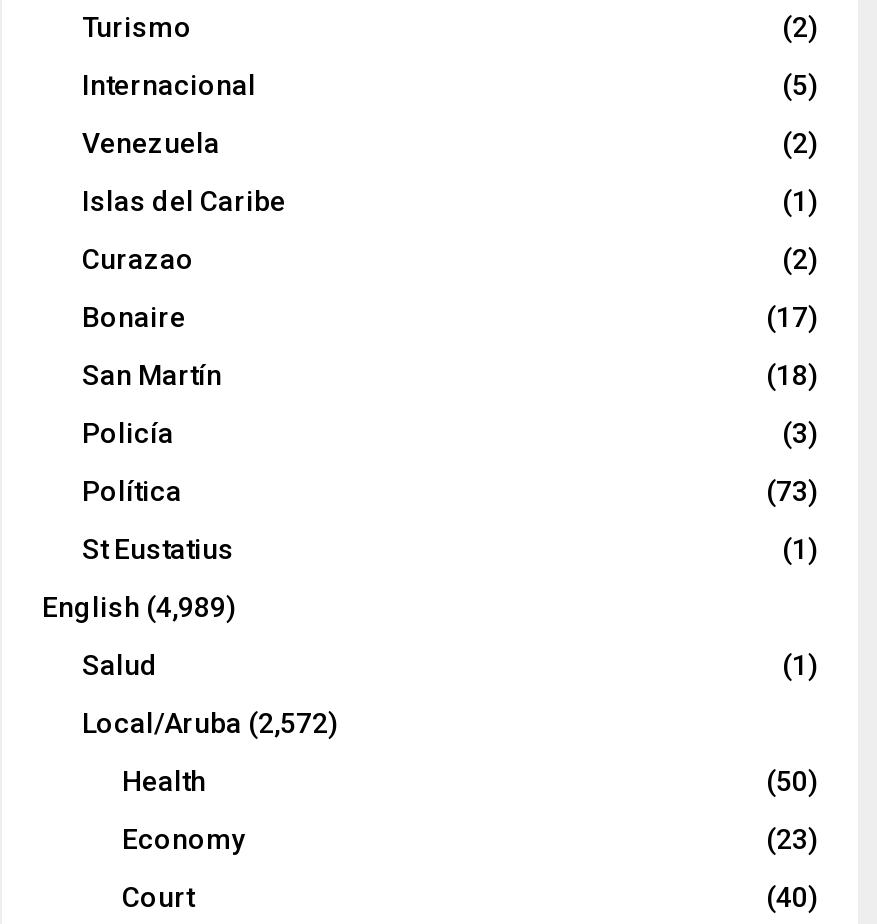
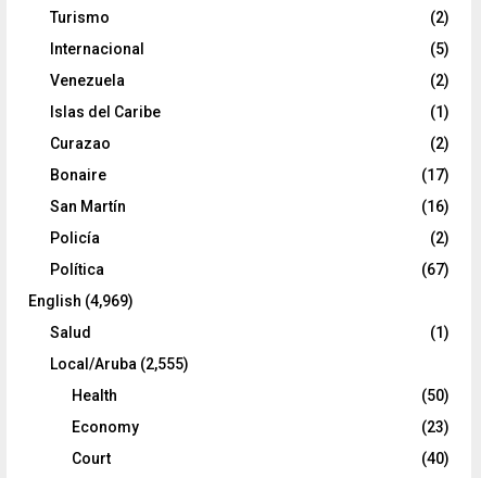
[766,358,818,390] (18) -> [421,197,450,215] (16)
[782,416,818,448] (3) -> [430,229,450,246] (2)
[42,474,818,622] (73) | St Eustatius | (1) | English (4,989) -> [28,260,450,309] (67) | English (4,969)
[82,706,338,738] Local/Aruba (2,572) -> [50,355,189,372] Local/Aruba (2,555)

